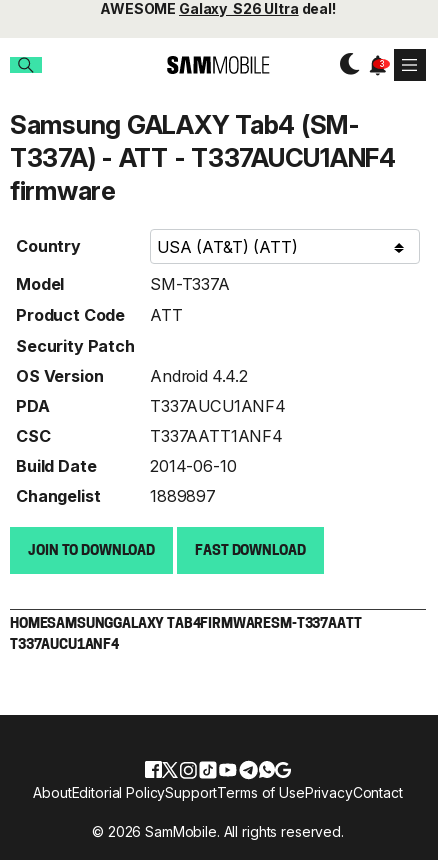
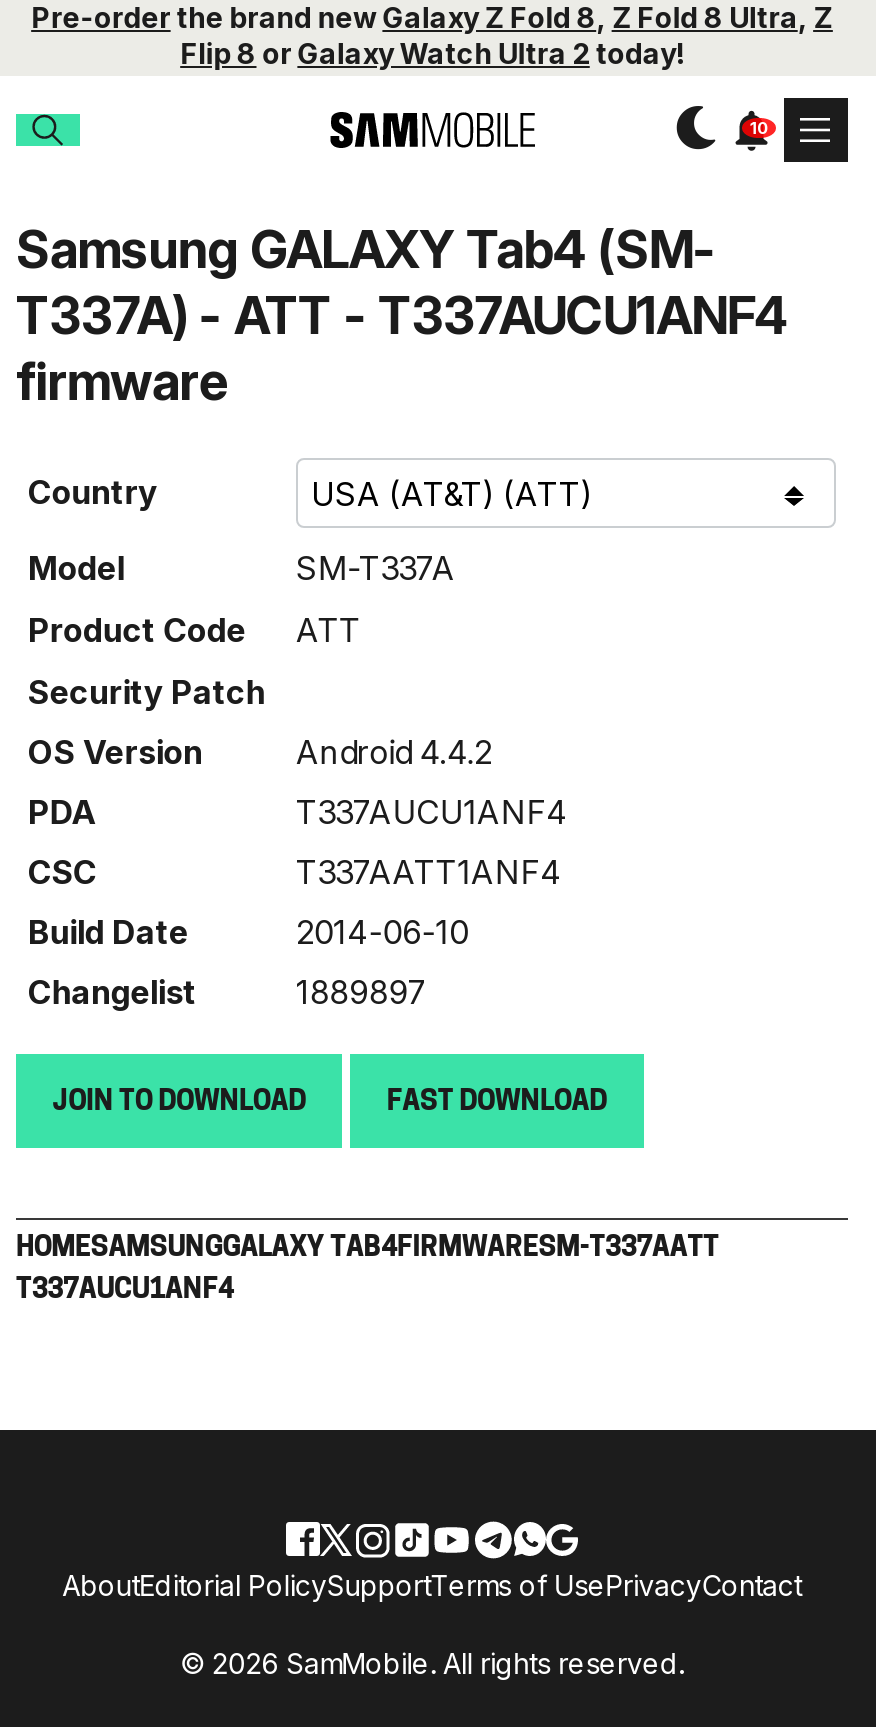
[100,0,336,17] AWESOME Galaxy S26 Ultra deal! -> [31,0,833,70] Pre-order the brand new Galaxy Z Fold 8, Z Fold 8 Ultra, Z | Flip 8 or Galaxy Watch Ultra 2 today!

